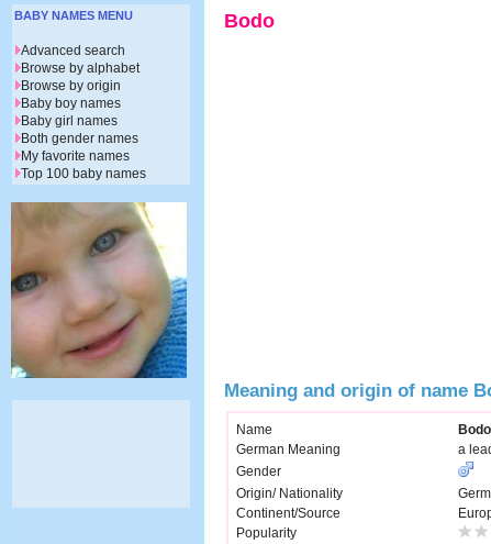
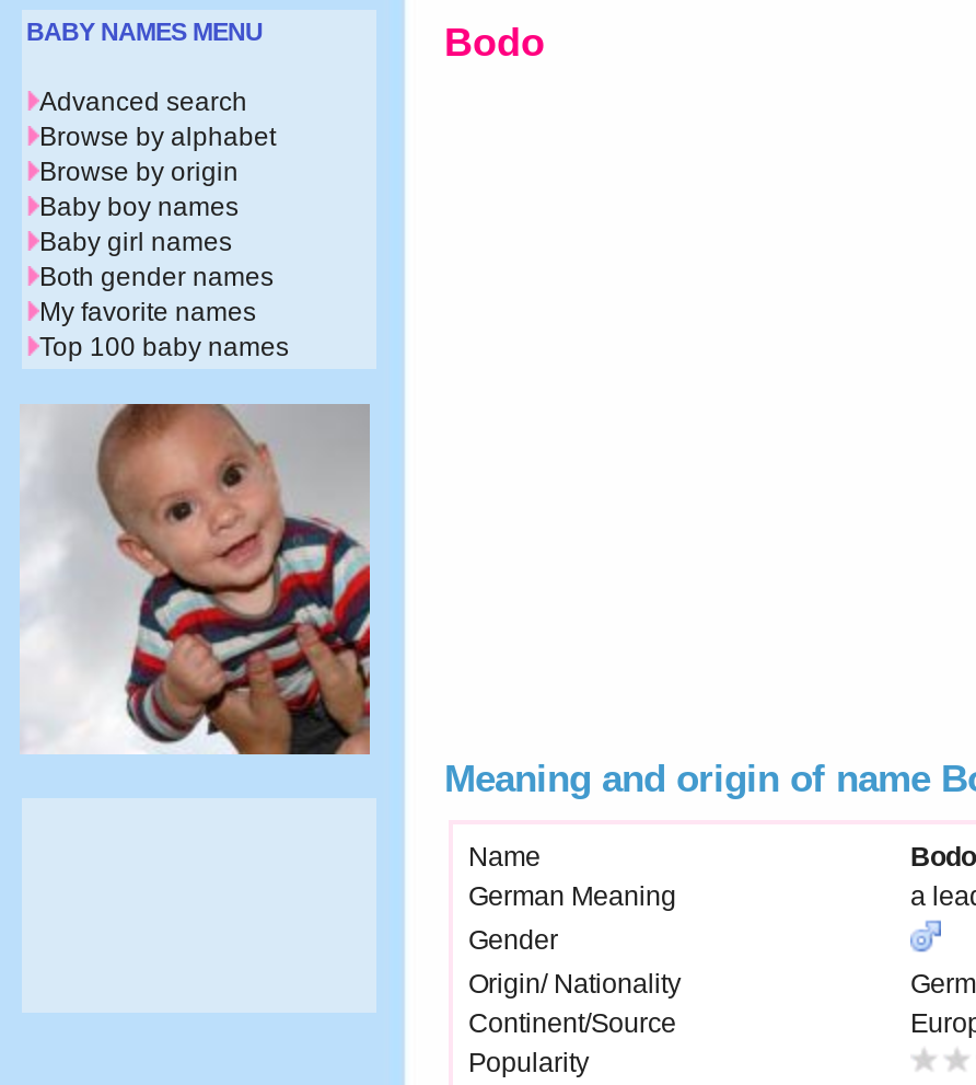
[10,201,188,379] [image] -> [20,404,372,757] [image]

